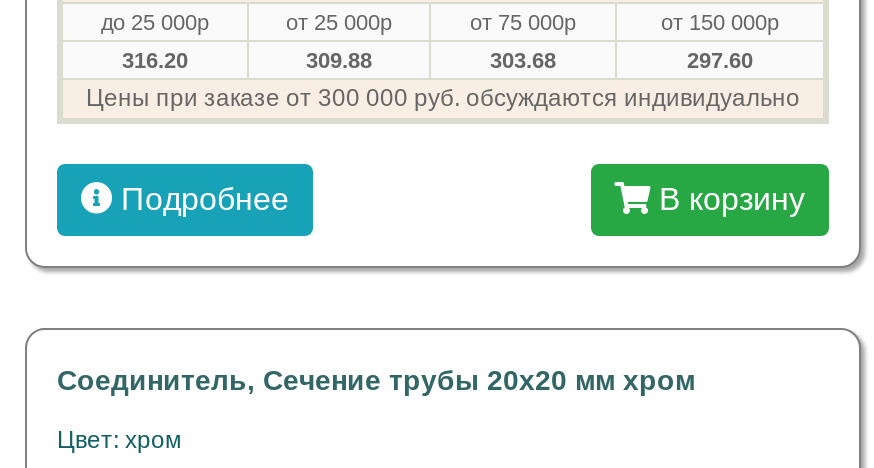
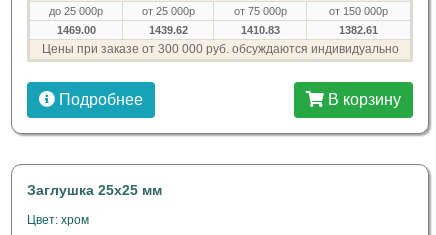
[122,48,188,72] 316.20 -> [56,24,95,36] 1469.00
[306,48,372,72] 309.88 -> [148,24,187,36] 1439.62
[490,48,556,72] 303.68 -> [240,24,279,36] 1410.83
[687,48,753,72] 297.60 -> [339,24,378,36] 1382.61
[57,364,695,396] Соединитель, Сечение трубы 20х20 мм хром -> [27,182,162,198] Заглушка 25х25 мм

